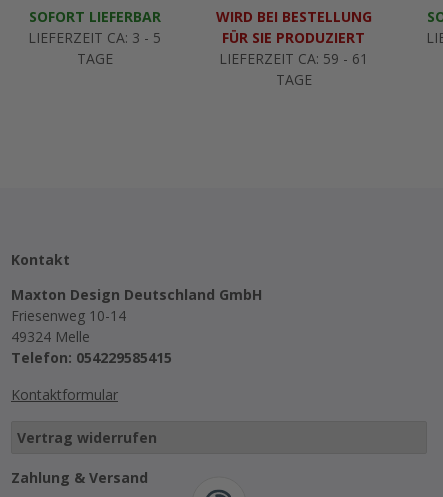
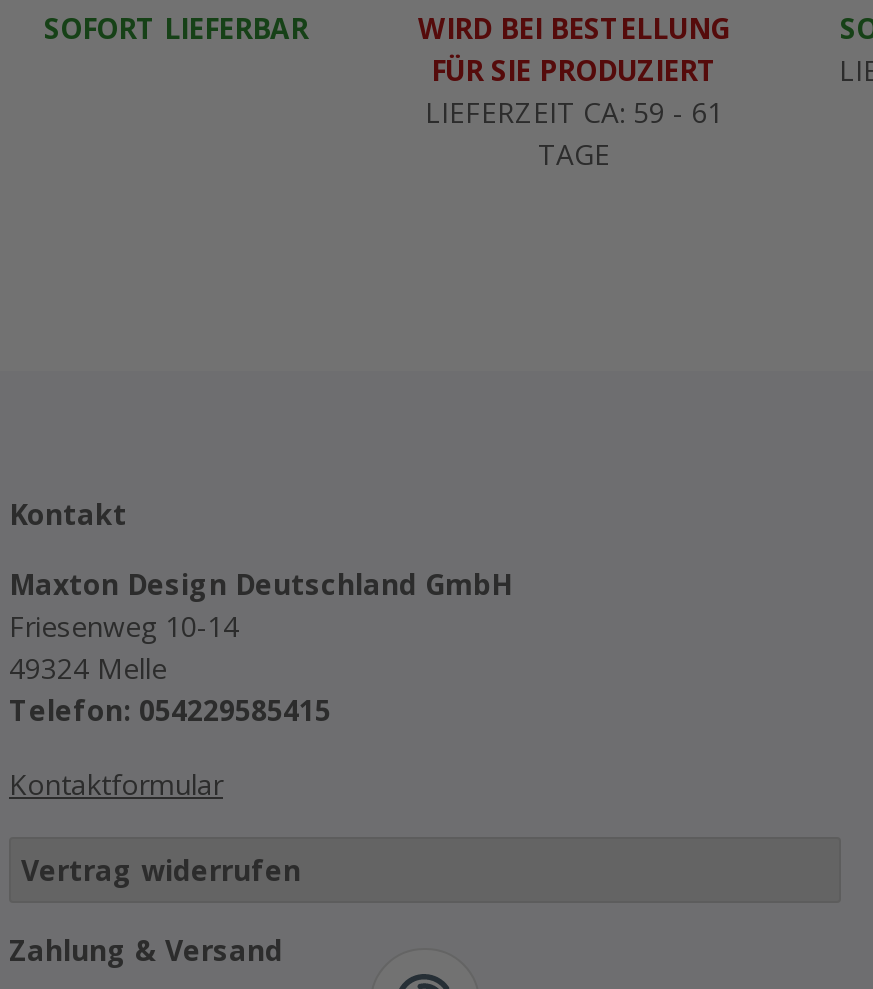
[28,28,161,68] LIEFERZEIT CA: 3 - 5 | TAGE -> none

